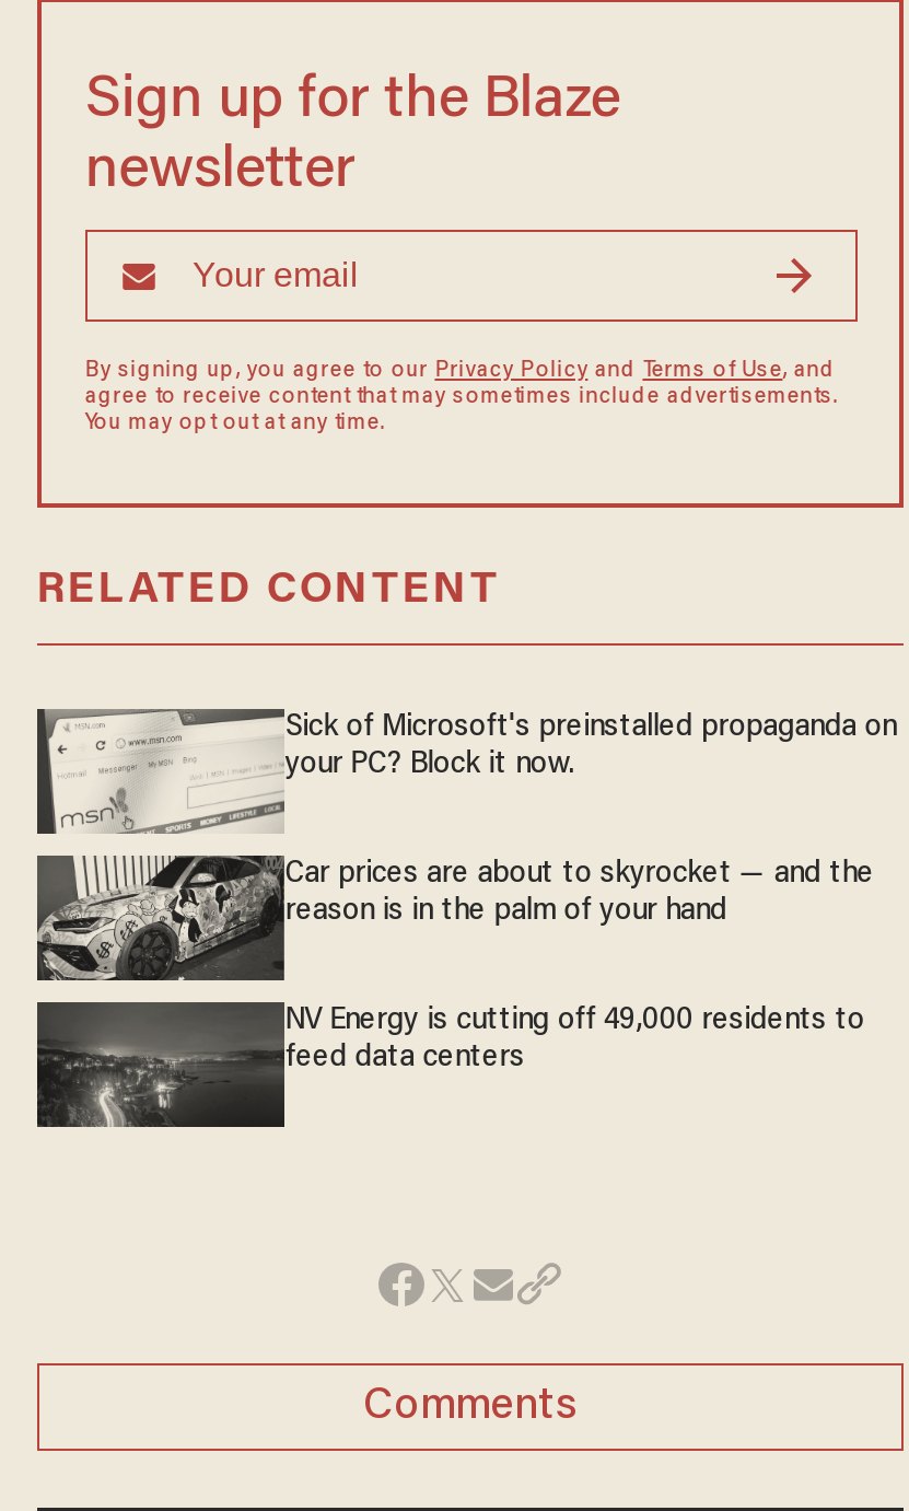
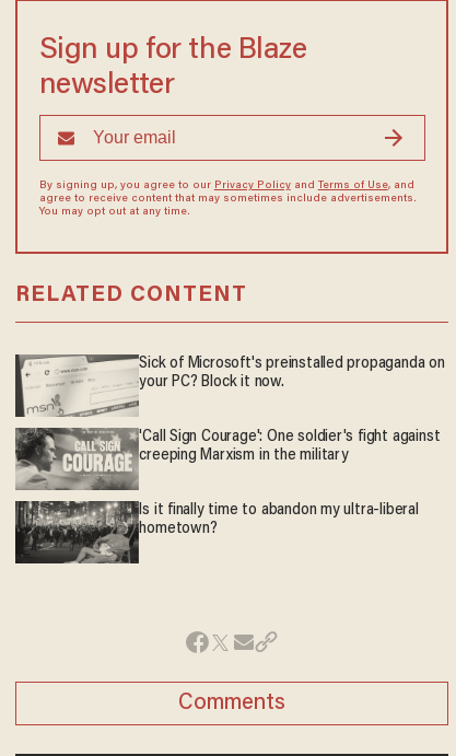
[35,856,874,980] [image] | Car prices are about to skyrocket — and the | reason is in the palm of your hand -> [15,428,440,491] [image] | 'Call Sign Courage': One soldier's fight against | creeping Marxism in the military
[57,1002,865,1129] [image] | NV Energy is cutting off 49,000 residents to | feed data centers -> [15,501,419,565] [image] | Is it finally time to abandon my ultra-liberal | hometown?

